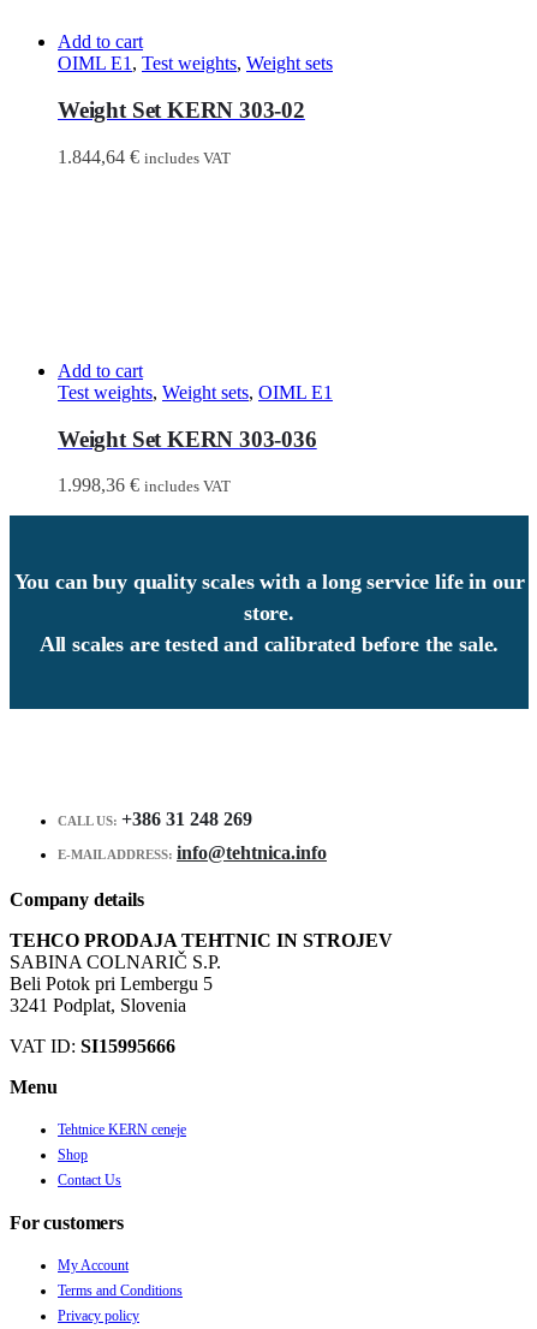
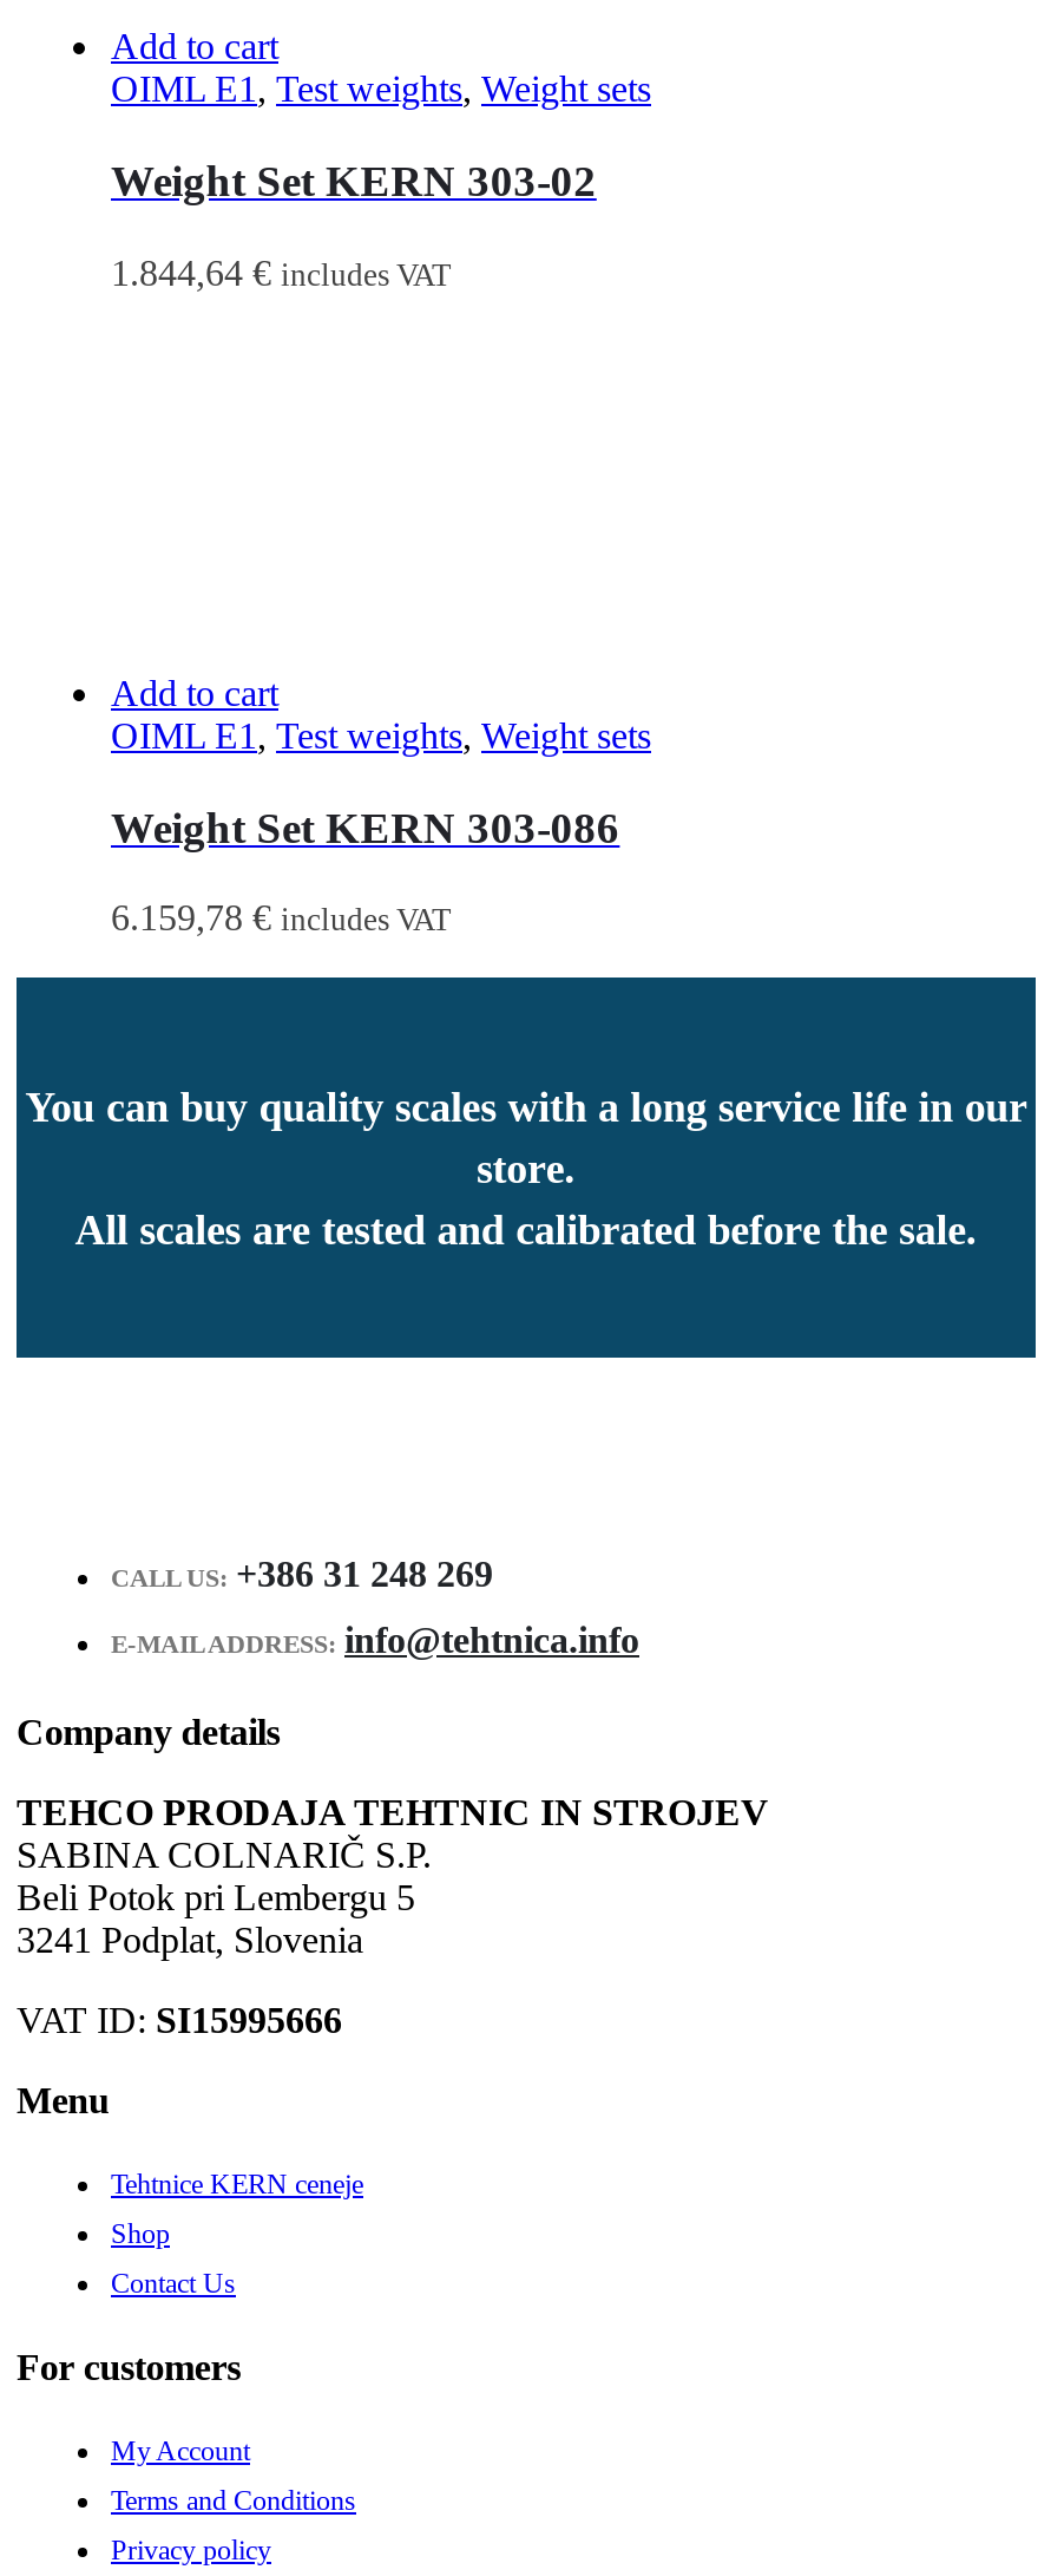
[58,382,333,402] Test weights, Weight sets, OIML E1 -> [111,715,651,755] OIML E1, Test weights, Weight sets
[58,426,317,451] Weight Set KERN 303-036 -> [111,802,620,851] Weight Set KERN 303-086
[58,475,231,495] 1.998,36 € includes VAT -> [111,898,451,938] 6.159,78 € includes VAT

